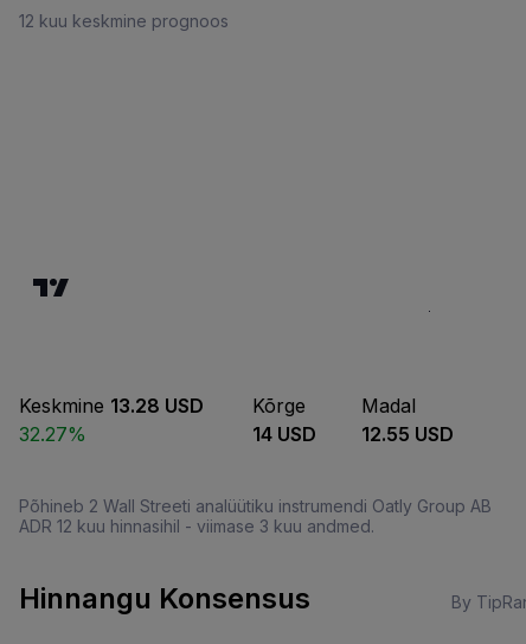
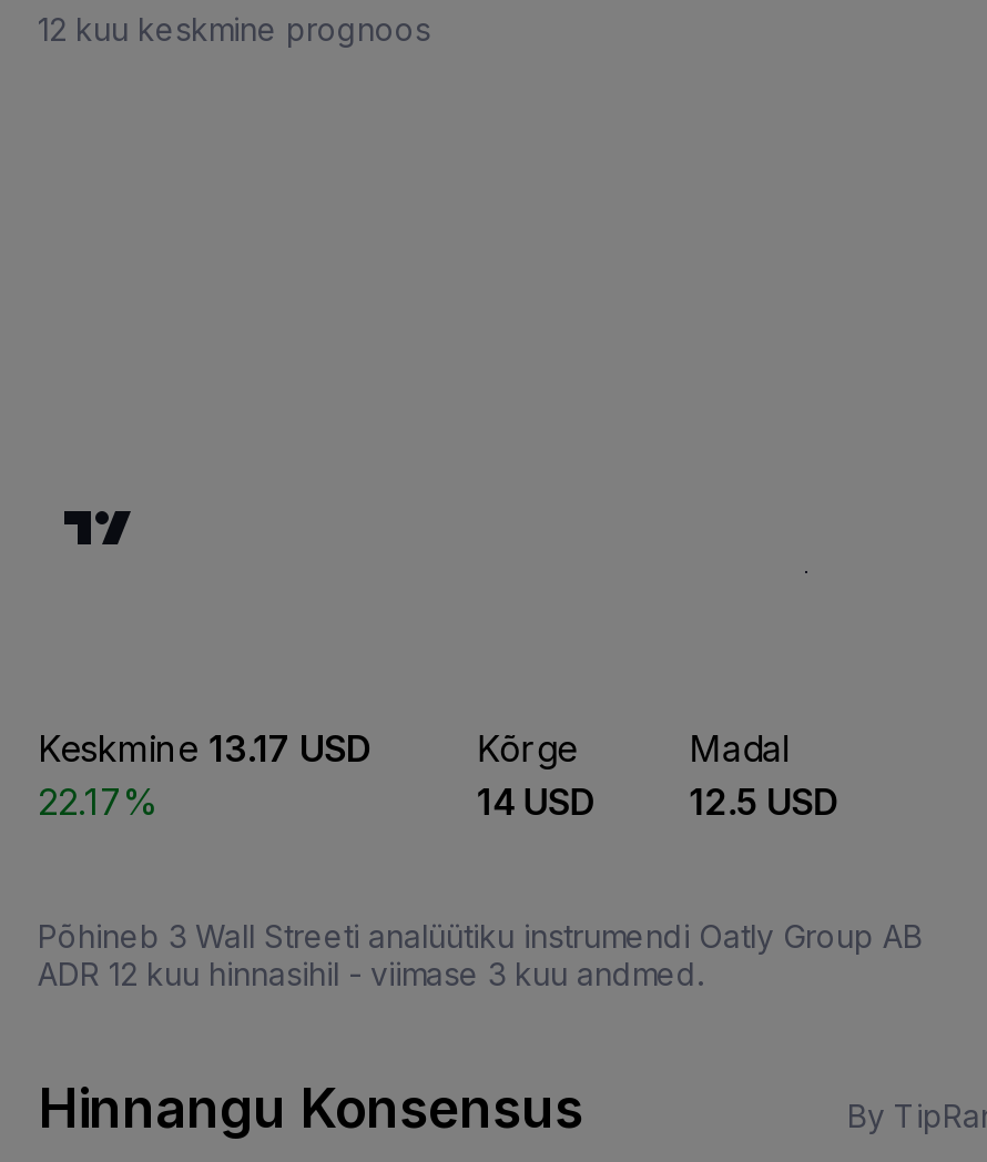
[19,394,204,418] Keskmine 13.28 USD -> [38,726,373,771] Keskmine 13.17 USD
[19,422,86,446] 32.27% -> [38,780,157,824] 22.17%
[361,422,454,446] 12.55 USD -> [689,780,840,824] 12.5 USD
[19,496,492,516] Põhineb 2 Wall Streeti analüütiku instrumendi Oatly Group AB -> [38,917,923,955] Põhineb 3 Wall Streeti analüütiku instrumendi Oatly Group AB

